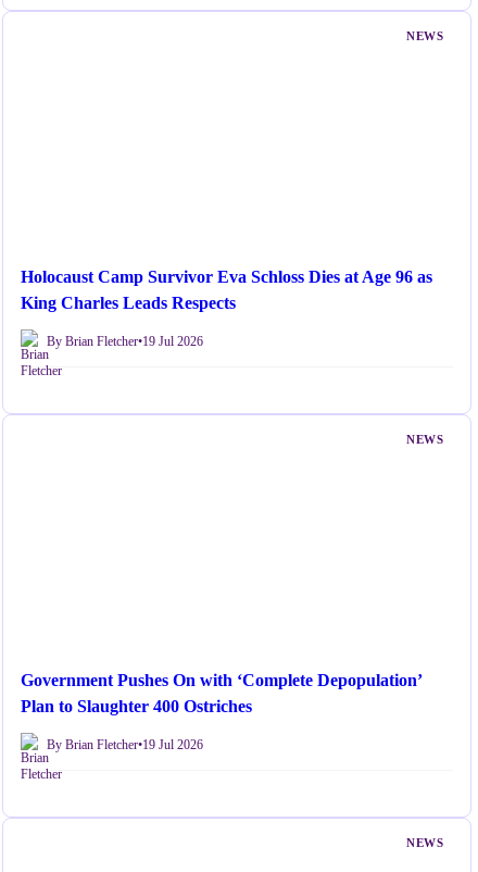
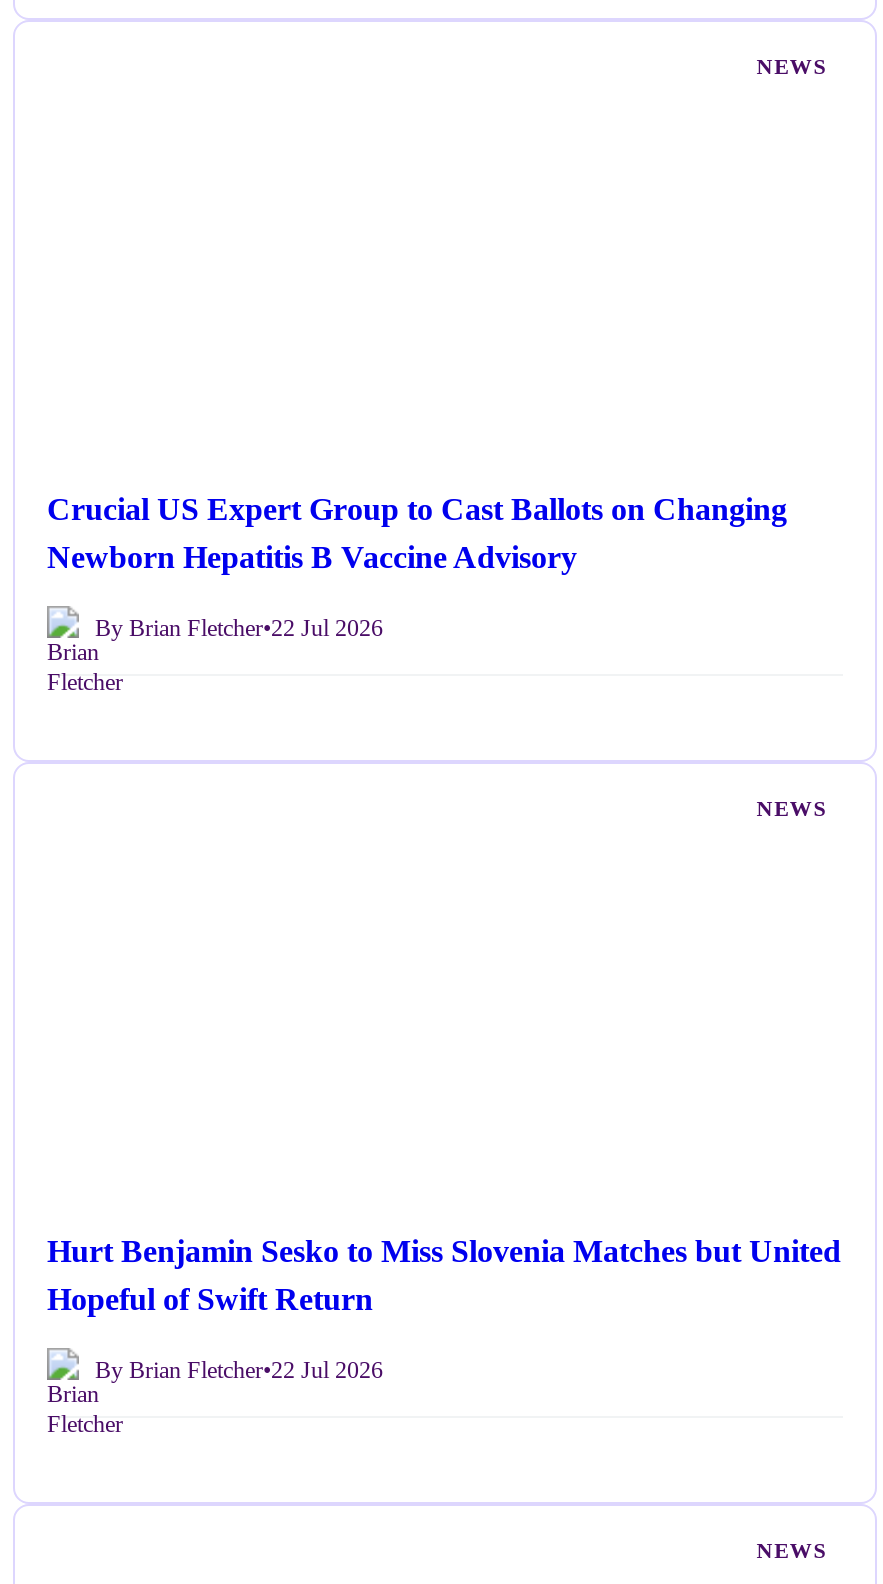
[21,267,432,312] Holocaust Camp Survivor Eva Schloss Dies at Age 96 as | King Charles Leads Respects -> [47,492,787,574] Crucial US Expert Group to Cast Ballots on Changing | Newborn Hepatitis B Vaccine Advisory
[47,334,203,349] By Brian Fletcher•19 Jul 2026 -> [95,615,383,643] By Brian Fletcher•22 Jul 2026
[21,671,422,715] Government Pushes On with ‘Complete Depopulation’ | Plan to Slaughter 400 Ostriches -> [47,1234,841,1316] Hurt Benjamin Sesko to Miss Slovenia Matches but United | Hopeful of Swift Return
[47,738,203,753] By Brian Fletcher•19 Jul 2026 -> [95,1357,383,1385] By Brian Fletcher•22 Jul 2026

